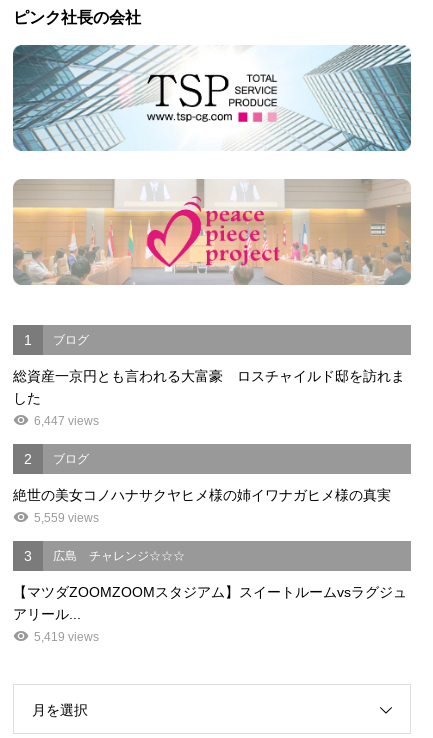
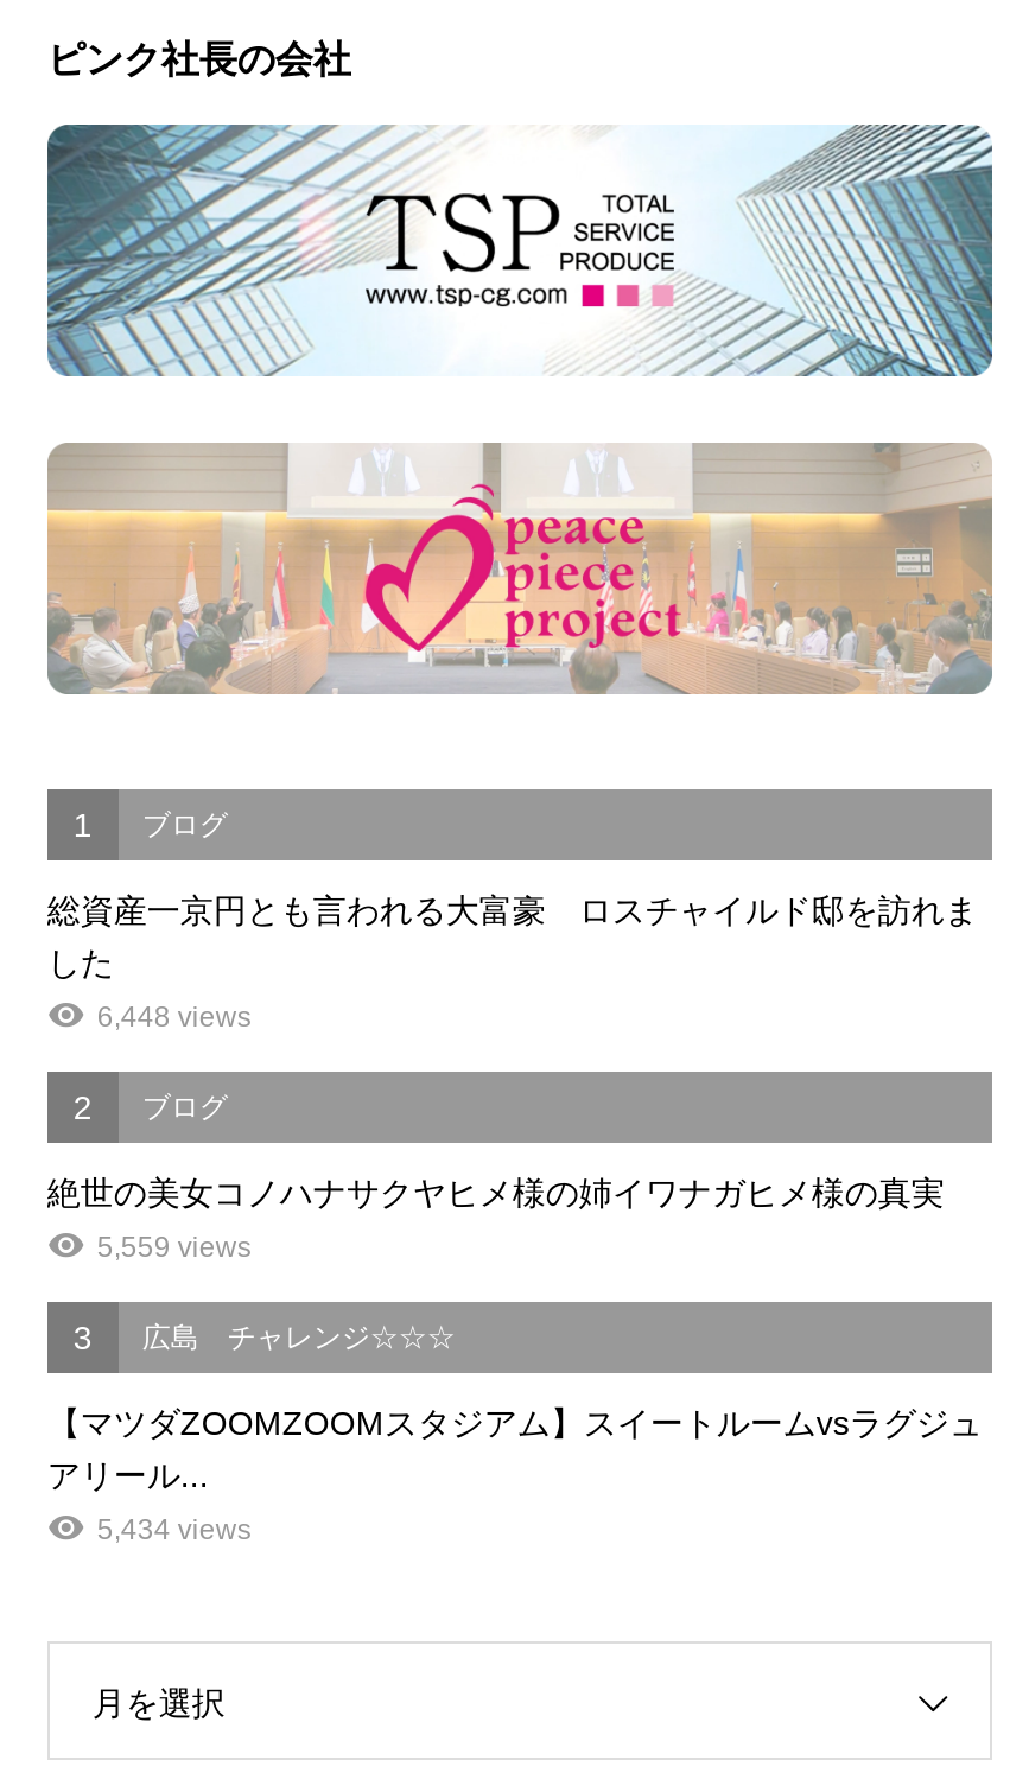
[34,414,99,428] 6,447 views -> [97,1000,251,1033] 6,448 views
[34,630,99,644] 5,419 views -> [97,1513,251,1546] 5,434 views

